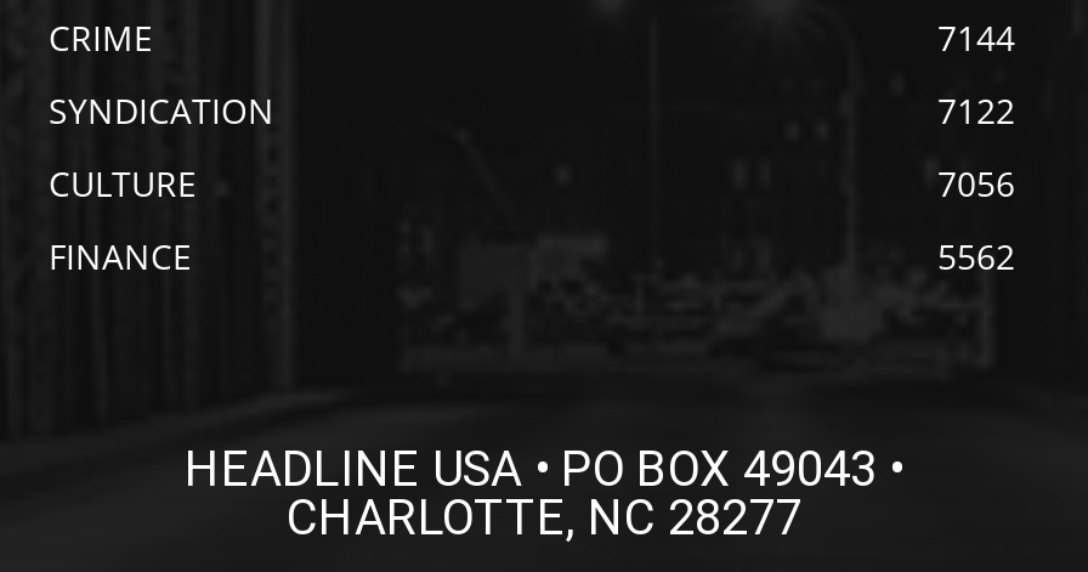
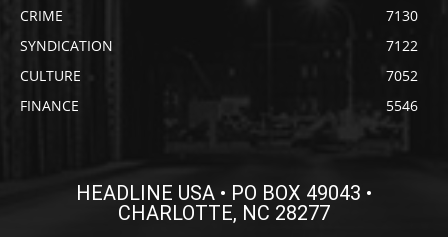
[937,15,1015,61] 7144 -> [386,6,418,25] 7130
[937,160,1015,206] 7056 -> [386,66,418,85] 7052
[937,233,1015,279] 5562 -> [386,96,418,115] 5546

